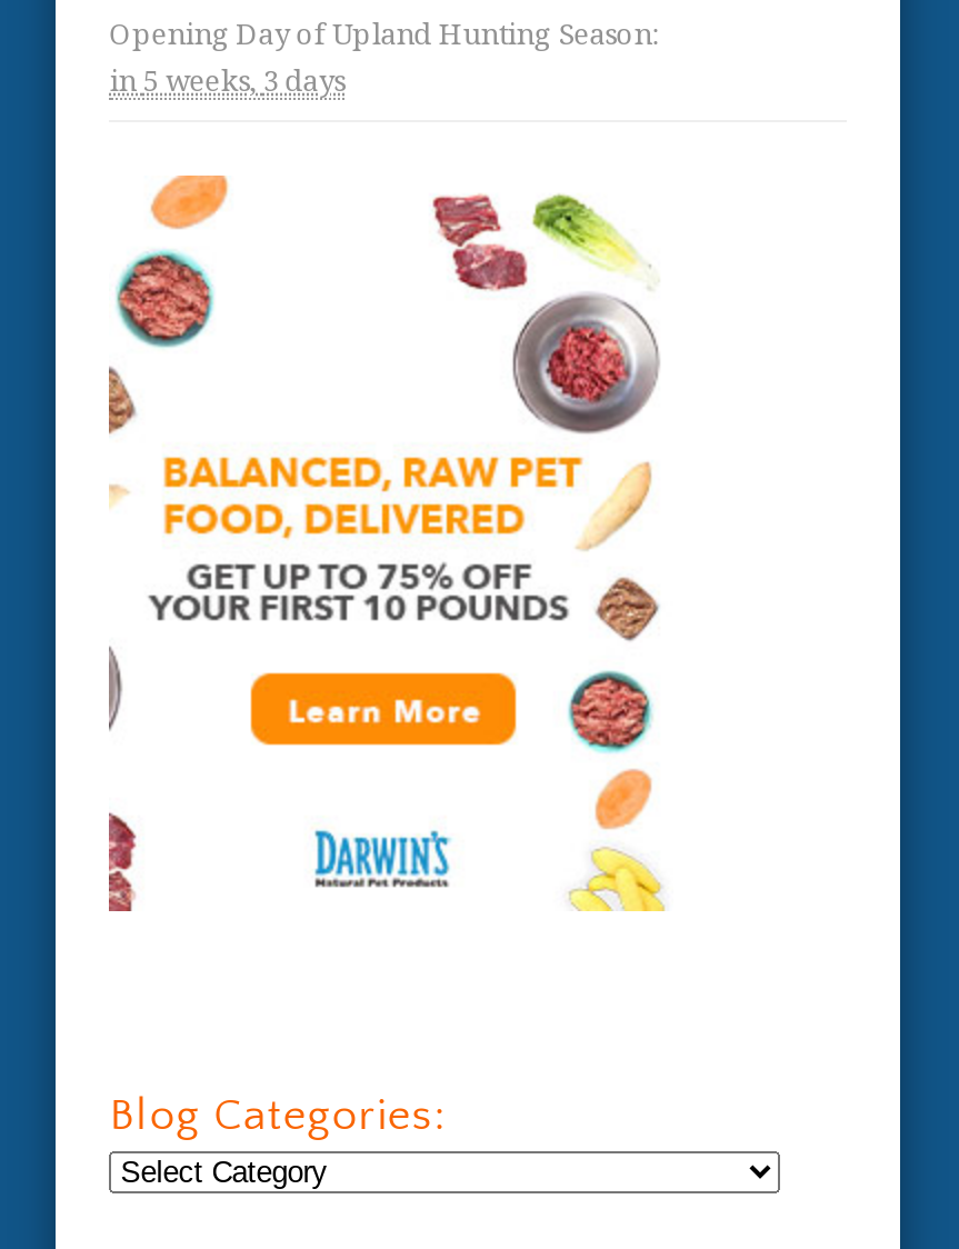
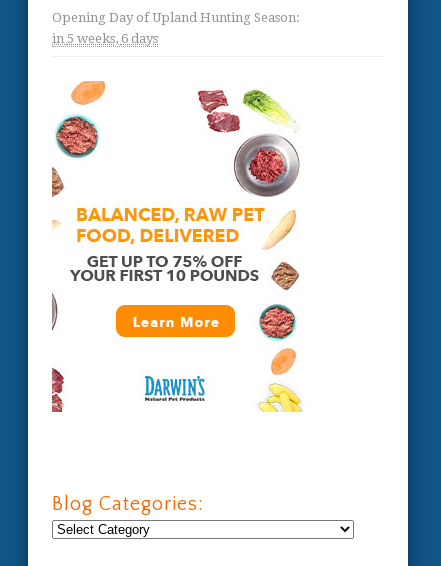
[109,64,345,98] in 5 weeks, 3 days -> [52,31,158,46] in 5 weeks, 6 days

